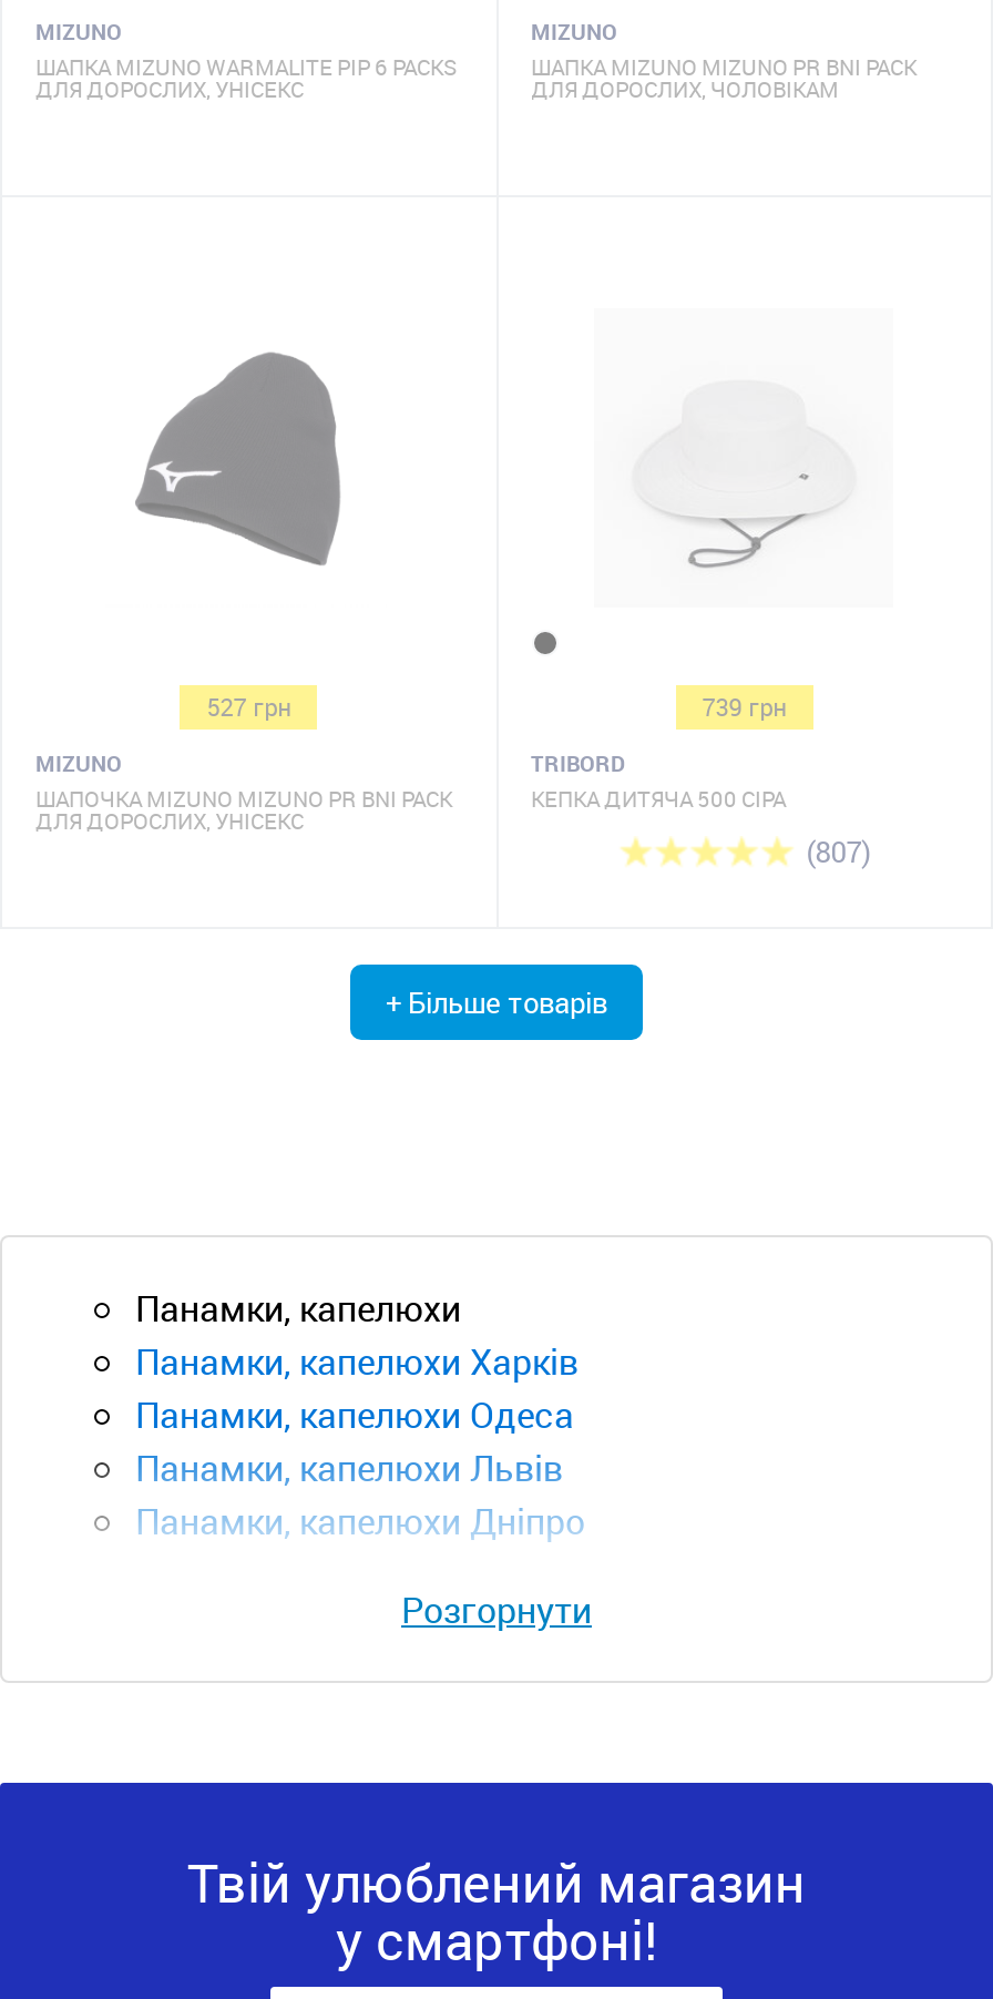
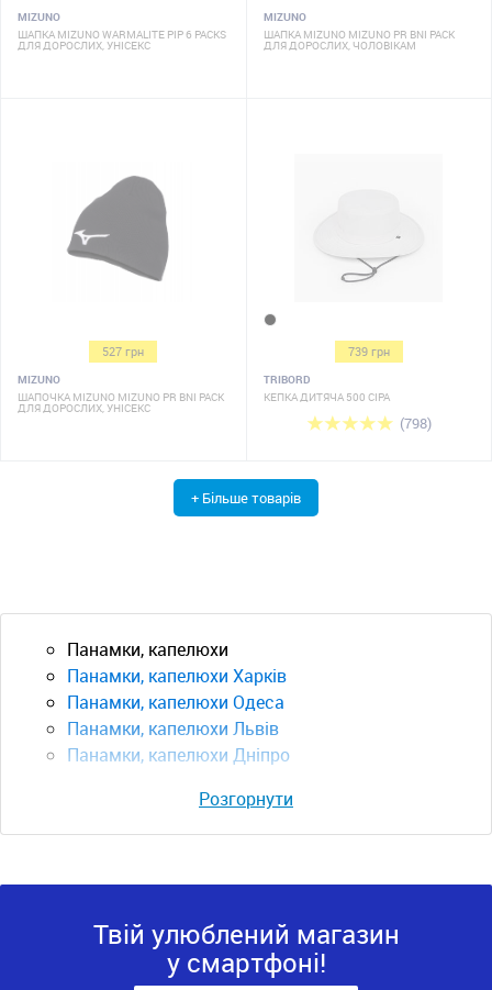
[806,832,871,871] (807) -> [400,413,431,433] (798)

